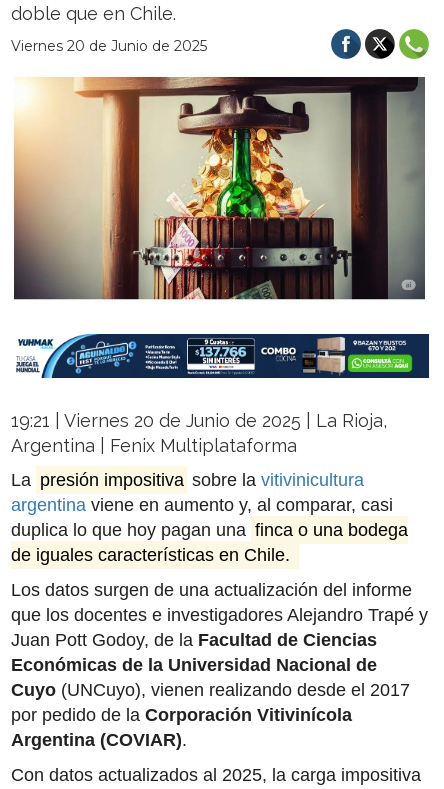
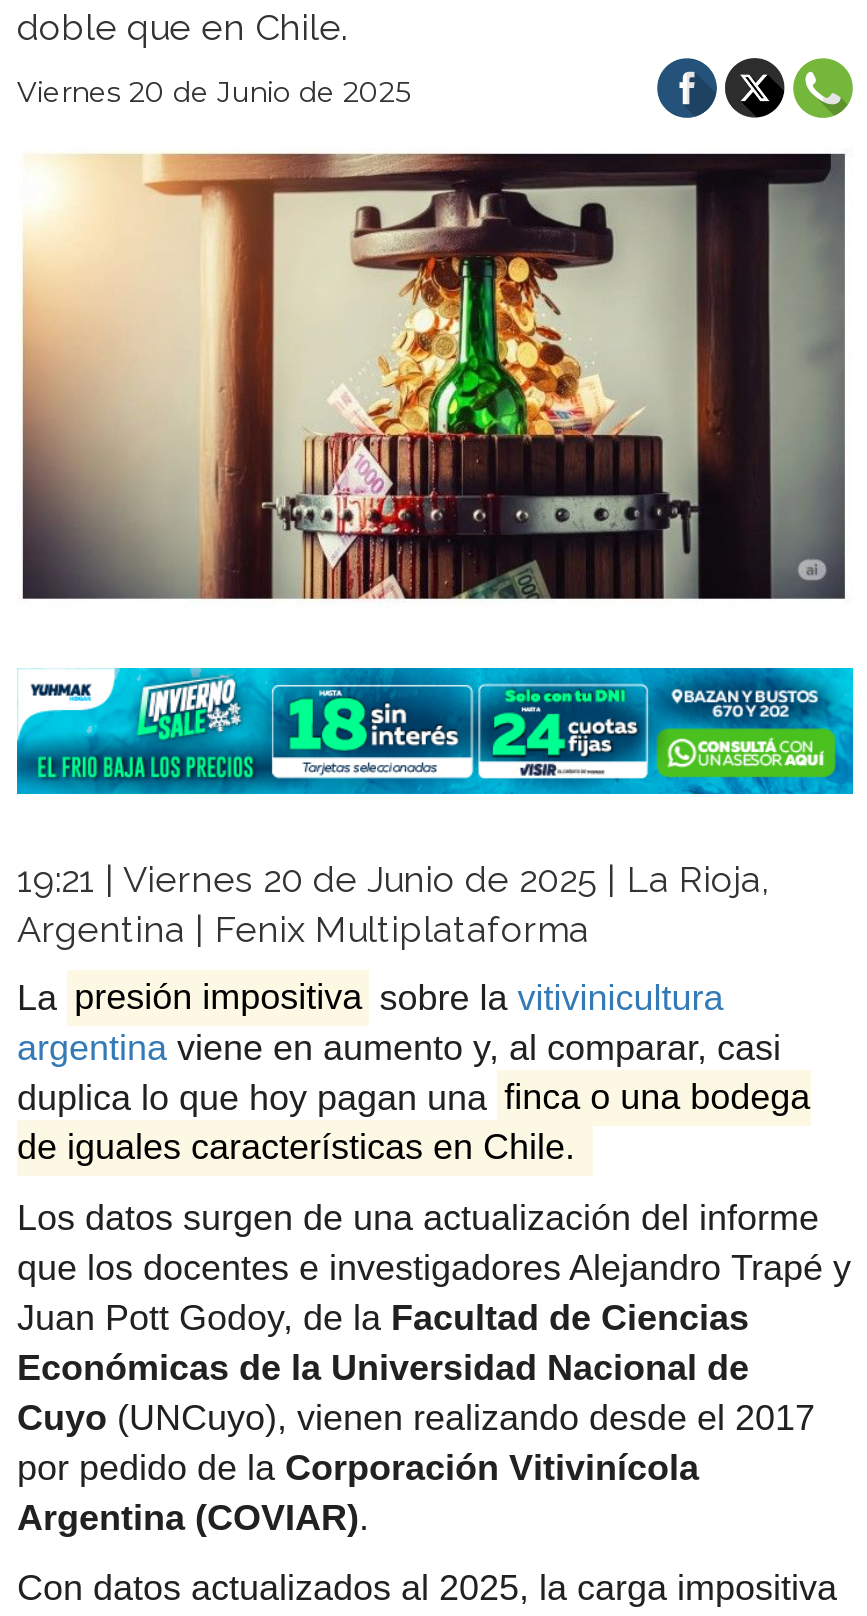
[11,333,430,379] [image] -> [15,666,855,796] [image]

